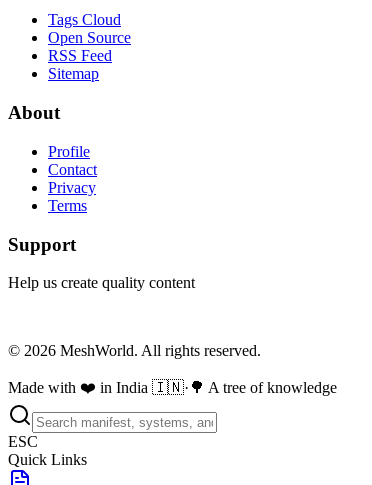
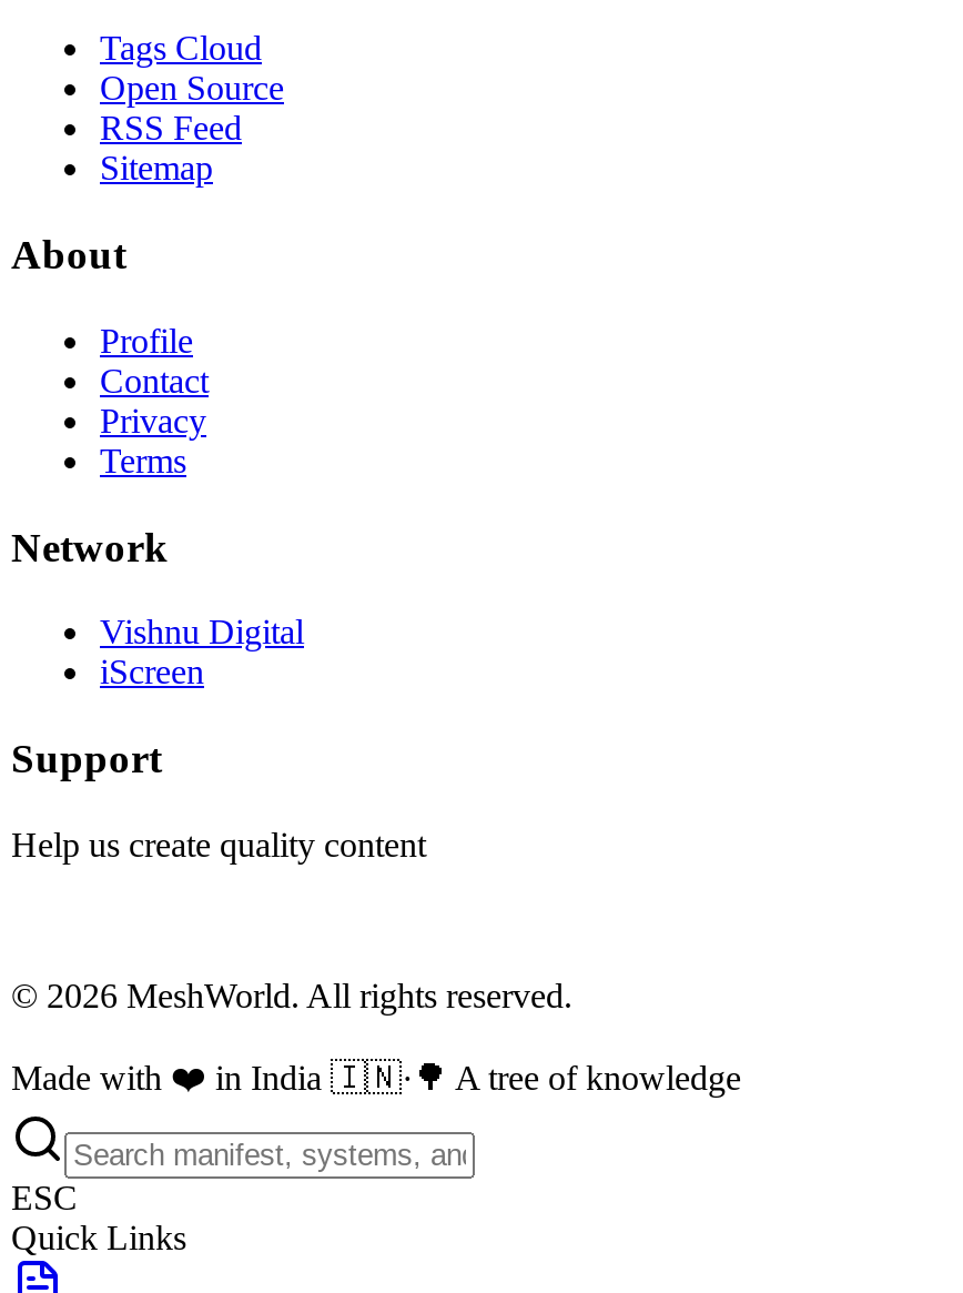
none -> [11,523,304,691] Network | Vishnu Digital | iScreen

